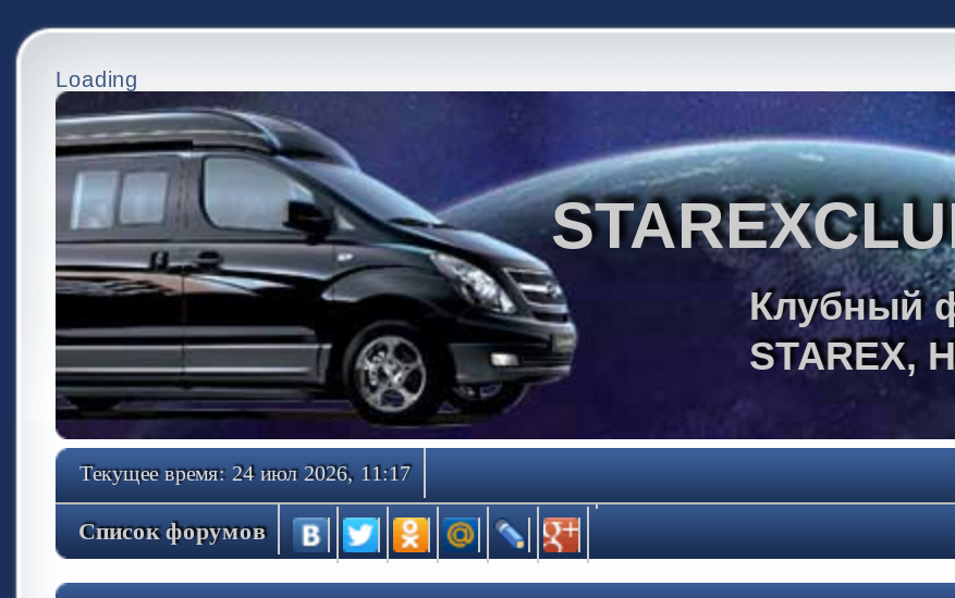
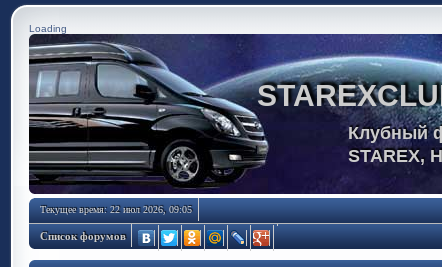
[79,461,411,485] Текущее время: 24 июл 2026, 11:17 -> [40,204,192,215] Текущее время: 22 июл 2026, 09:05

